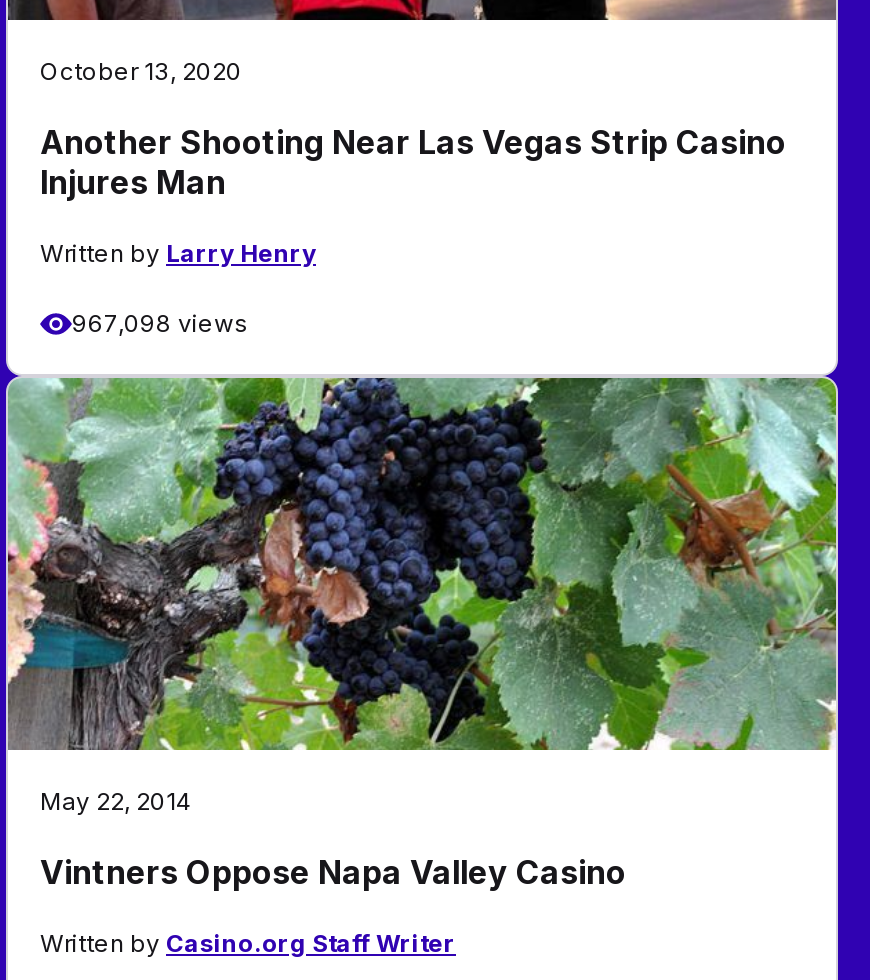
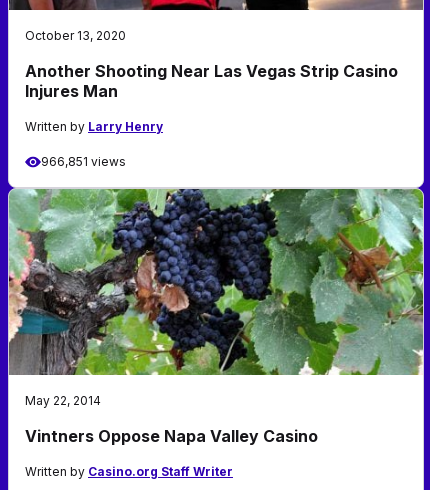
[72,309,248,339] 967,098 views -> [41,154,126,169] 966,851 views

